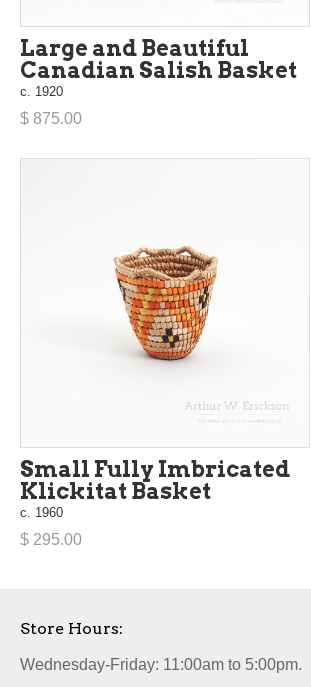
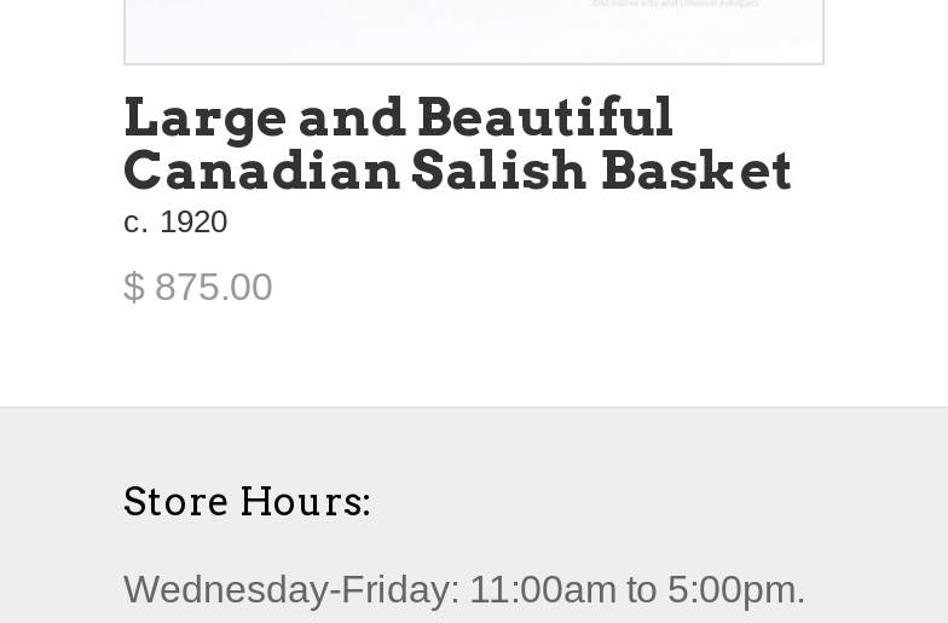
[113,246,218,365] [image] -> none
[20,455,290,547] Small Fully Imbricated | Klickitat Basket | c. 1960 | $ 295.00 -> none

